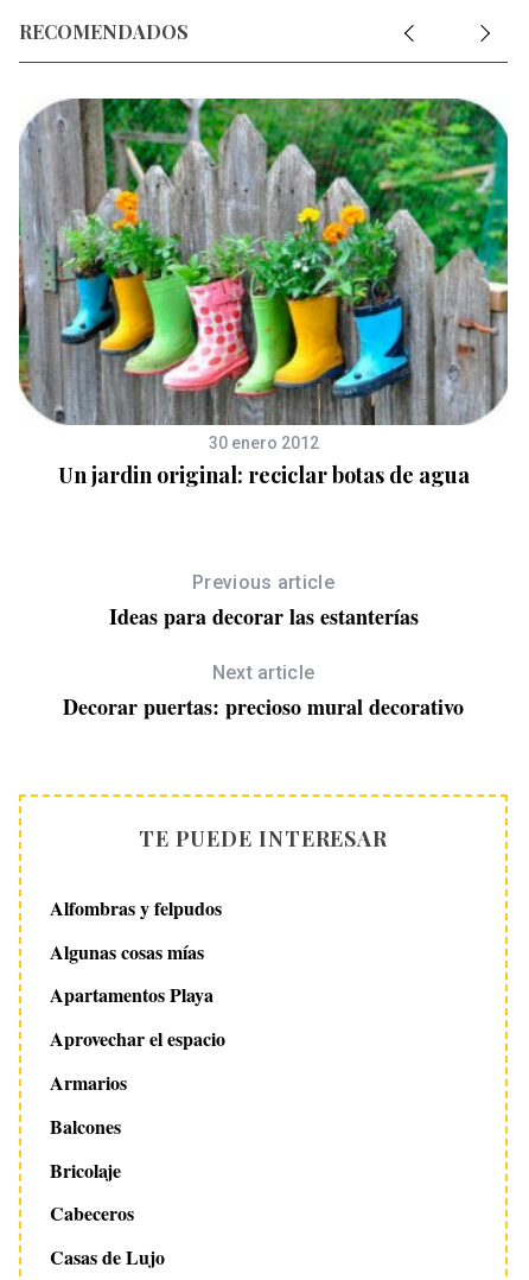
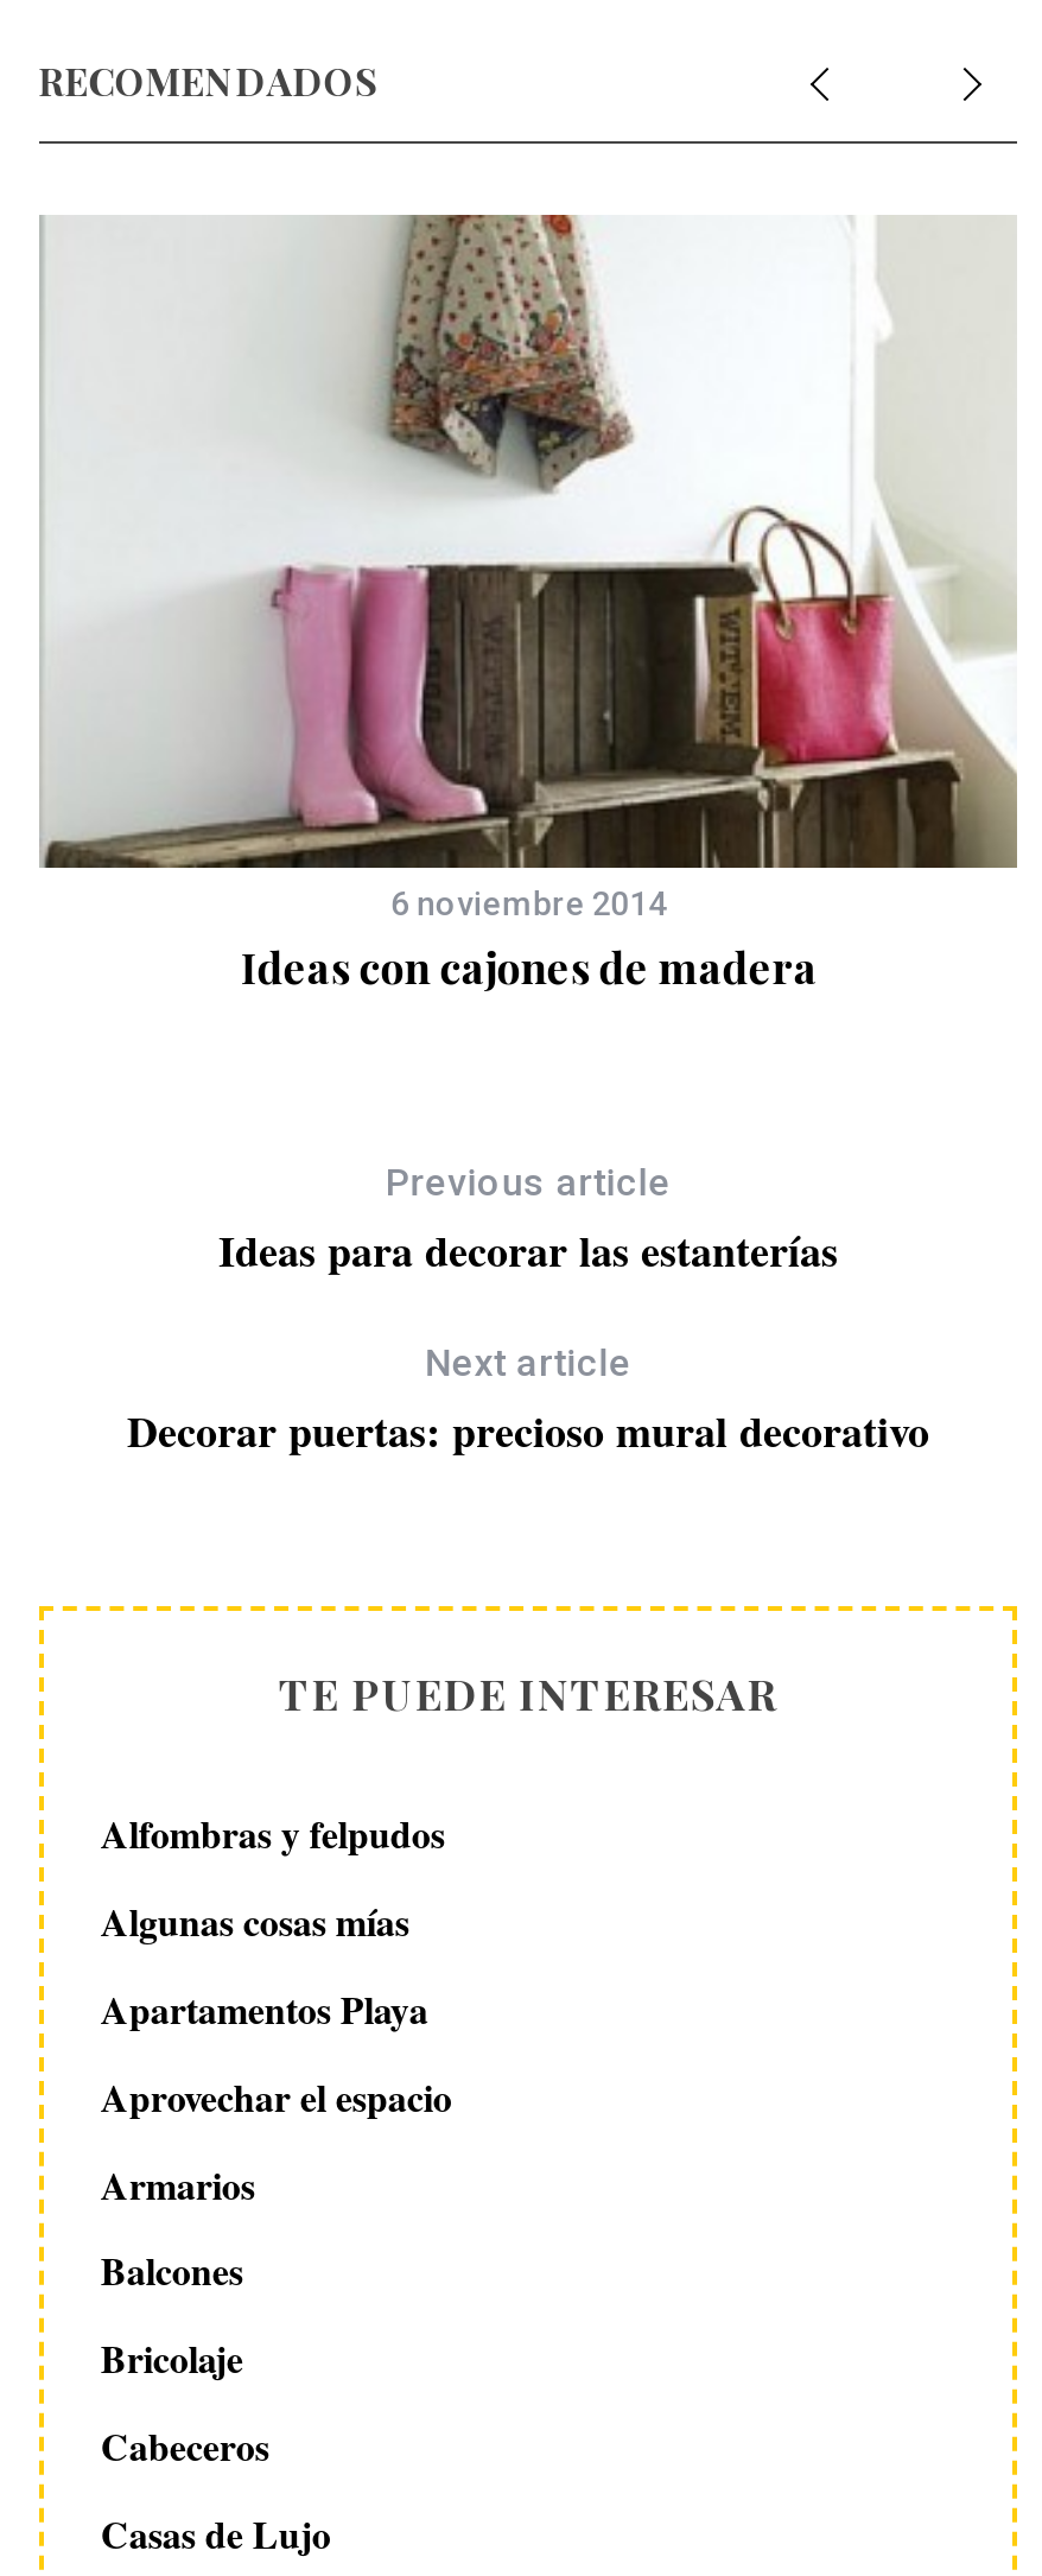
[18,97,509,489] [image] | 30 enero 2012 | Un jardin original: reciclar botas de agua -> [39,212,1019,996] [image] | 6 noviembre 2014 | Ideas con cajones de madera

